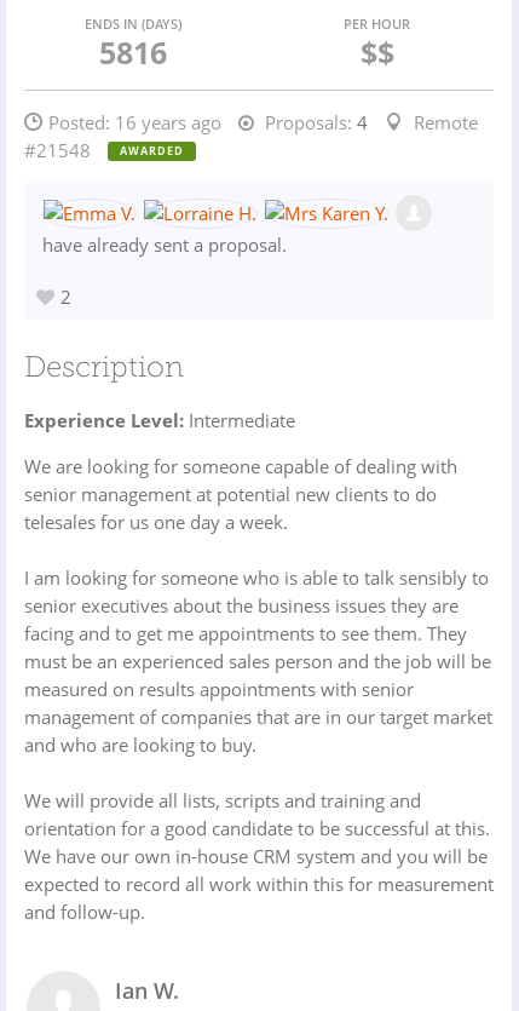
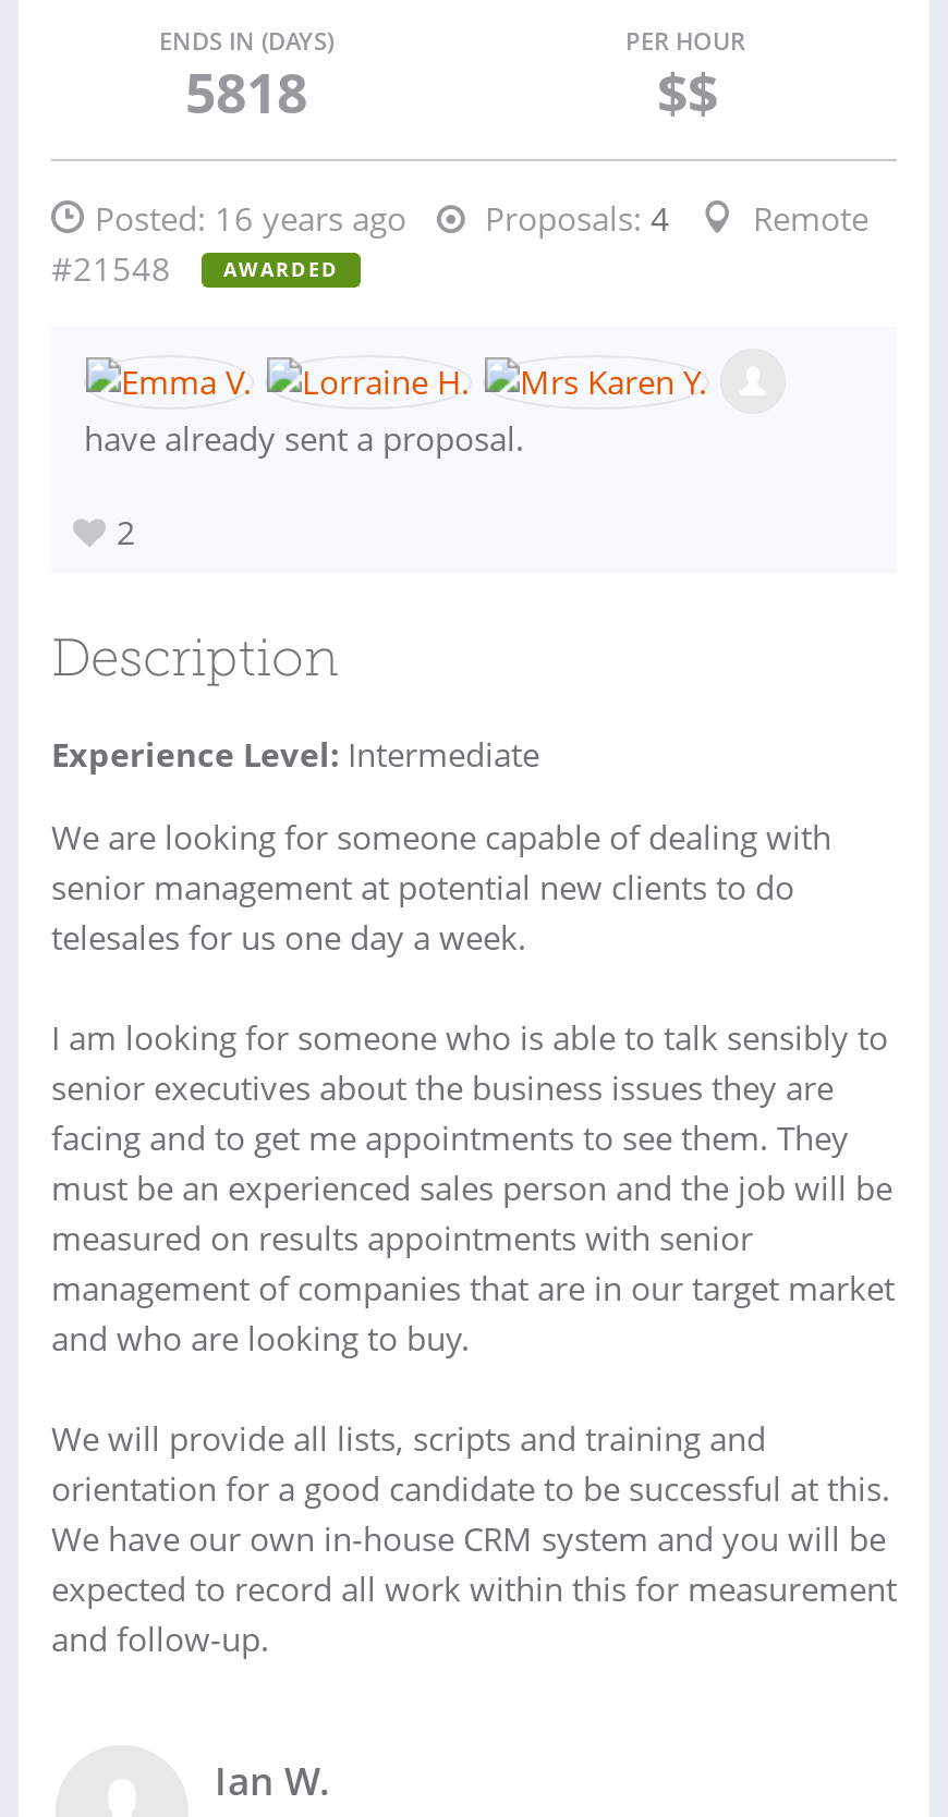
[99,31,166,73] 5816 -> [185,54,307,129] 5818

